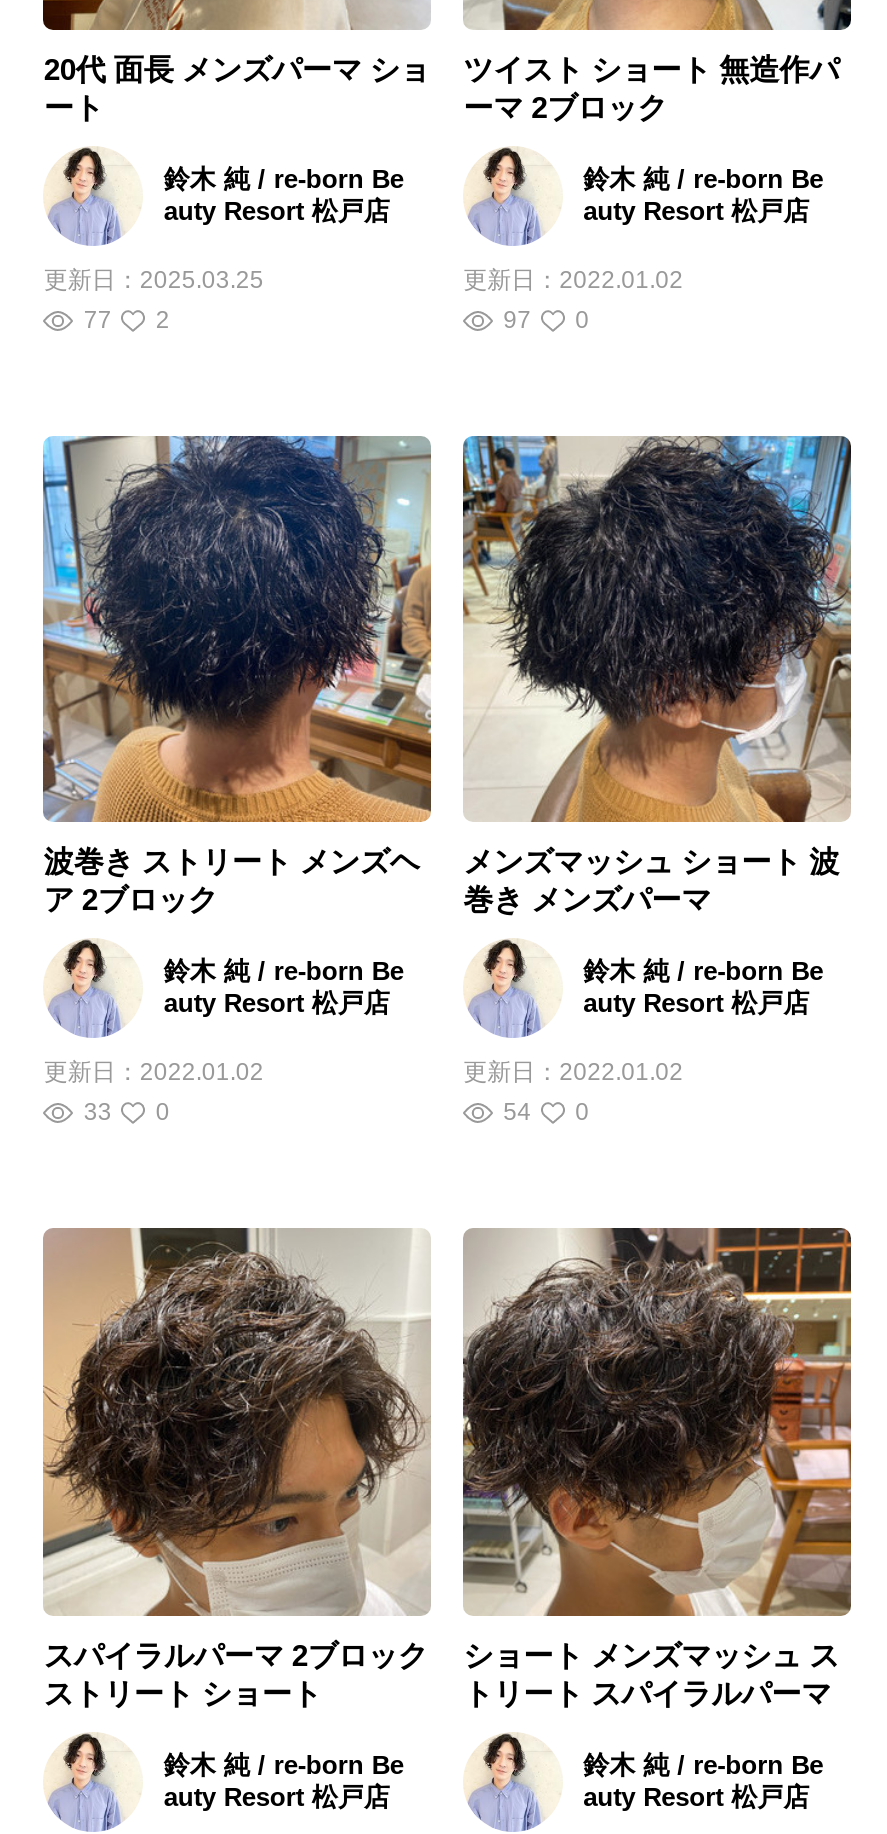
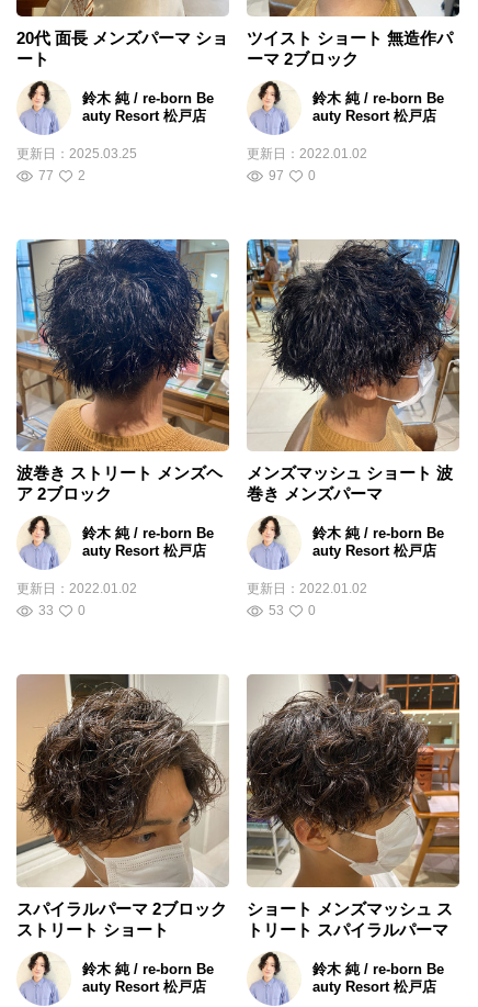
[503,1099,589,1127] 54 0 -> [269,603,316,619] 53 0

